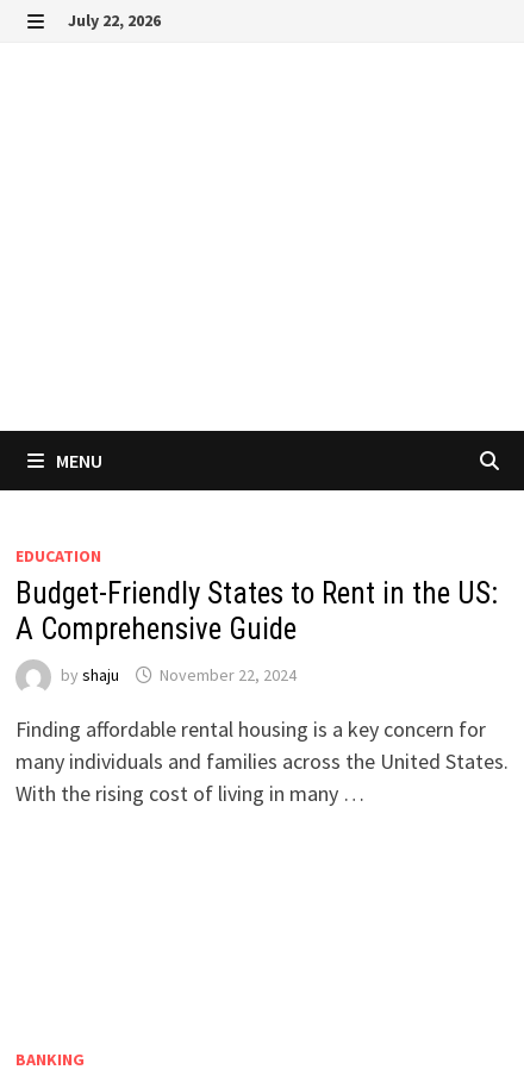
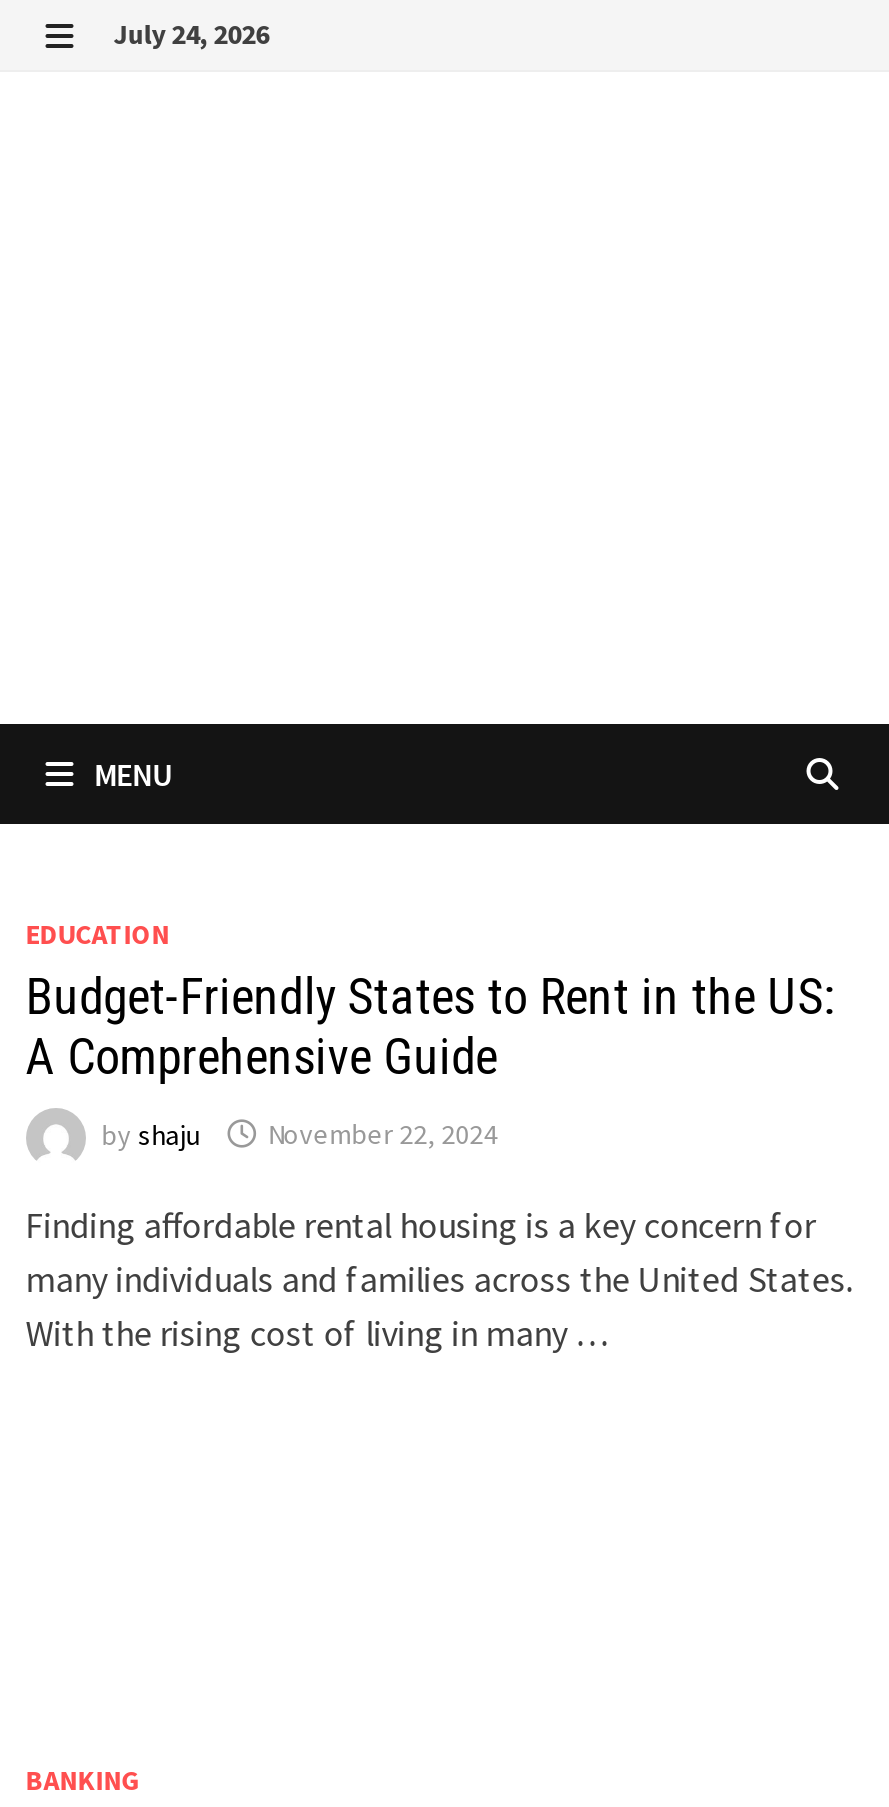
[68,10,161,31] July 22, 2026 -> [114,16,270,52] July 24, 2026

